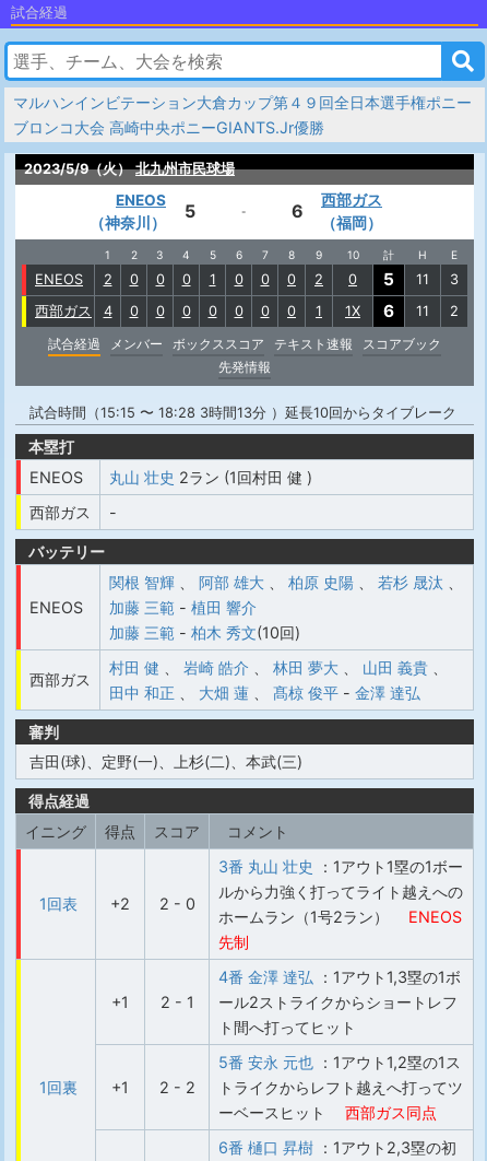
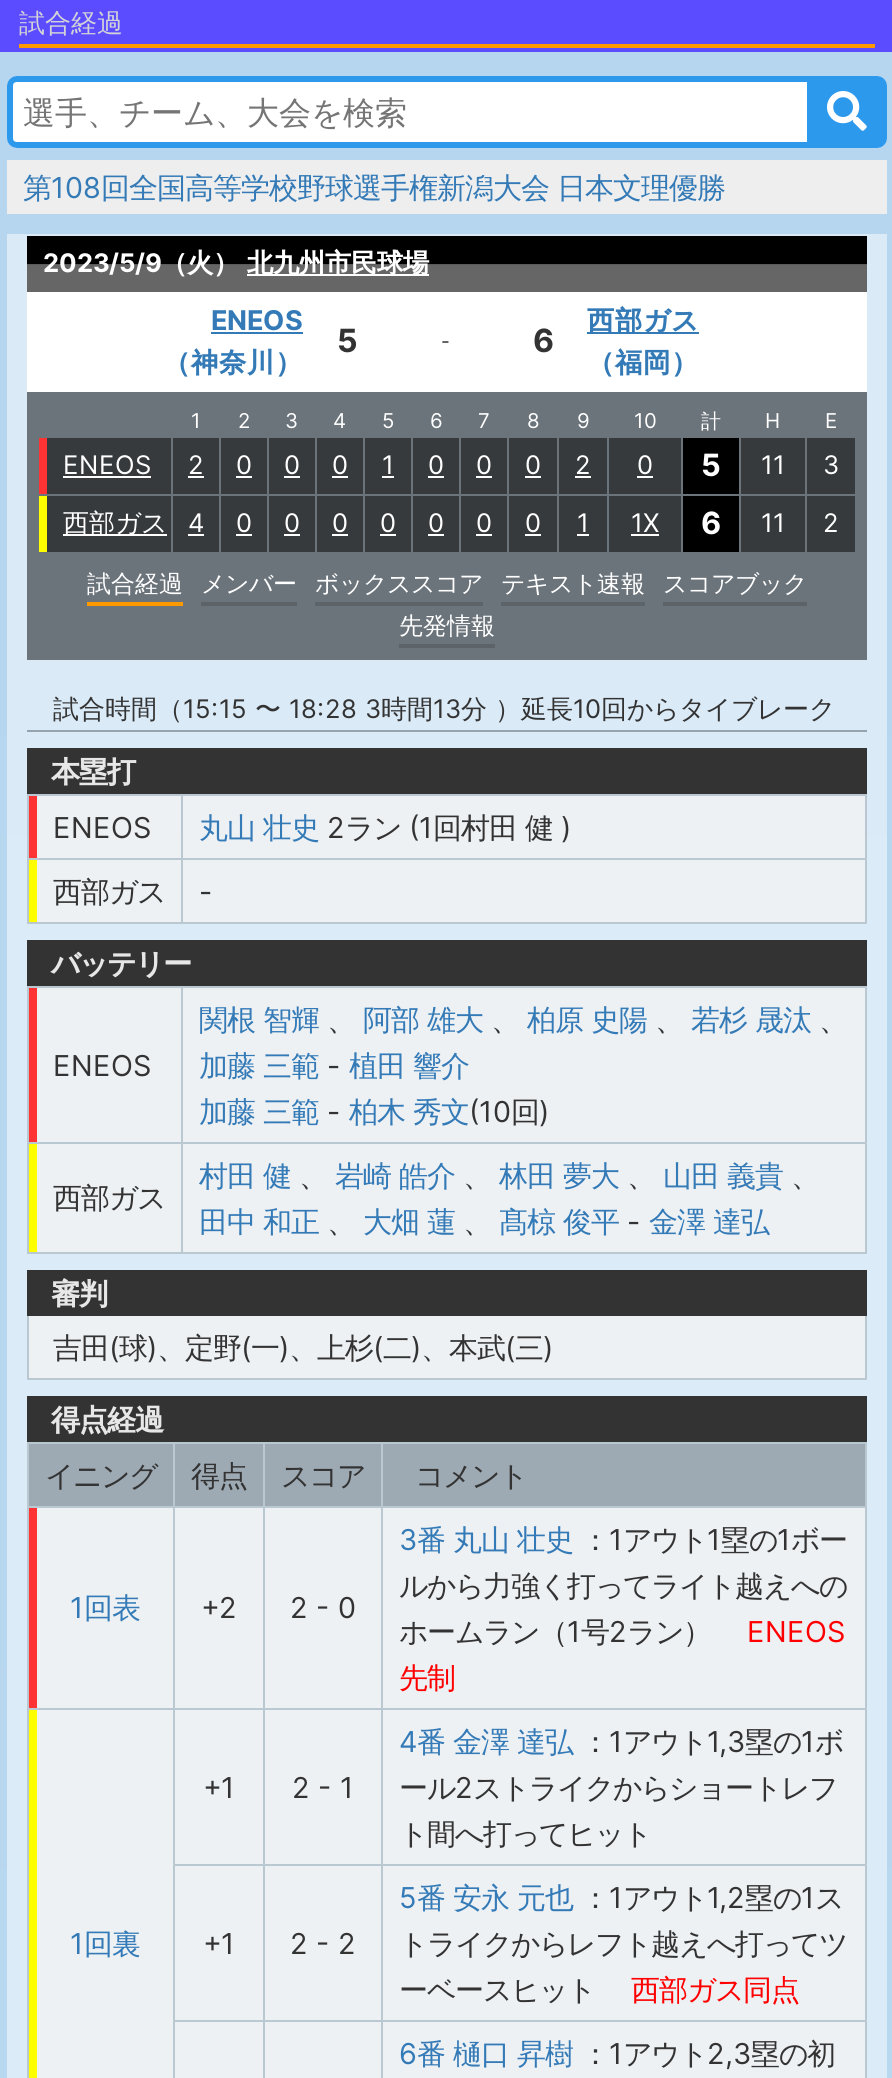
[13,93,472,137] マルハンインビテーション大倉カップ第４９回全日本選手権ポニー | ブロンコ大会 高崎中央ポニーGIANTS.Jr優勝 -> [23,170,725,204] 第108回全国高等学校野球選手権新潟大会 日本文理優勝

